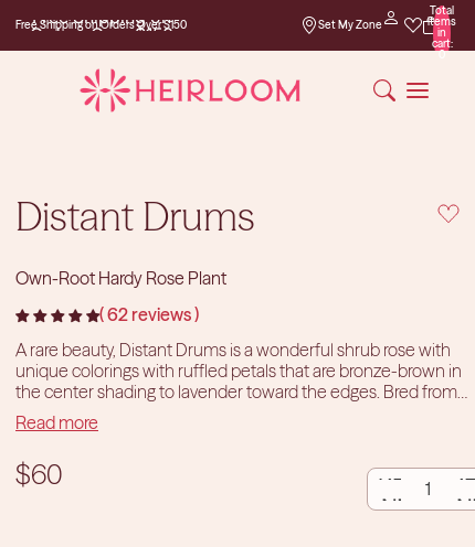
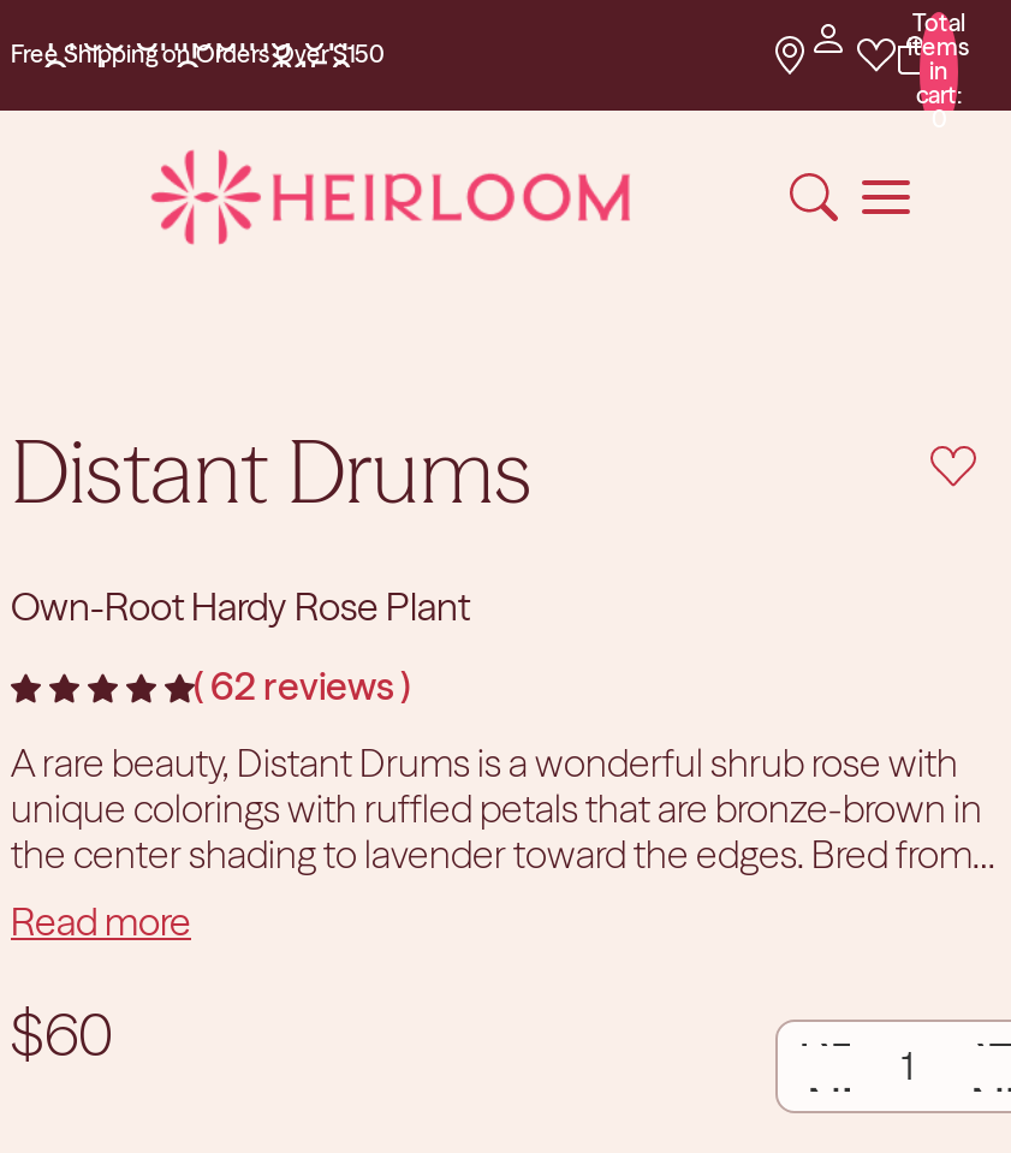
[318,18,382,32] Set My Zone -> none

